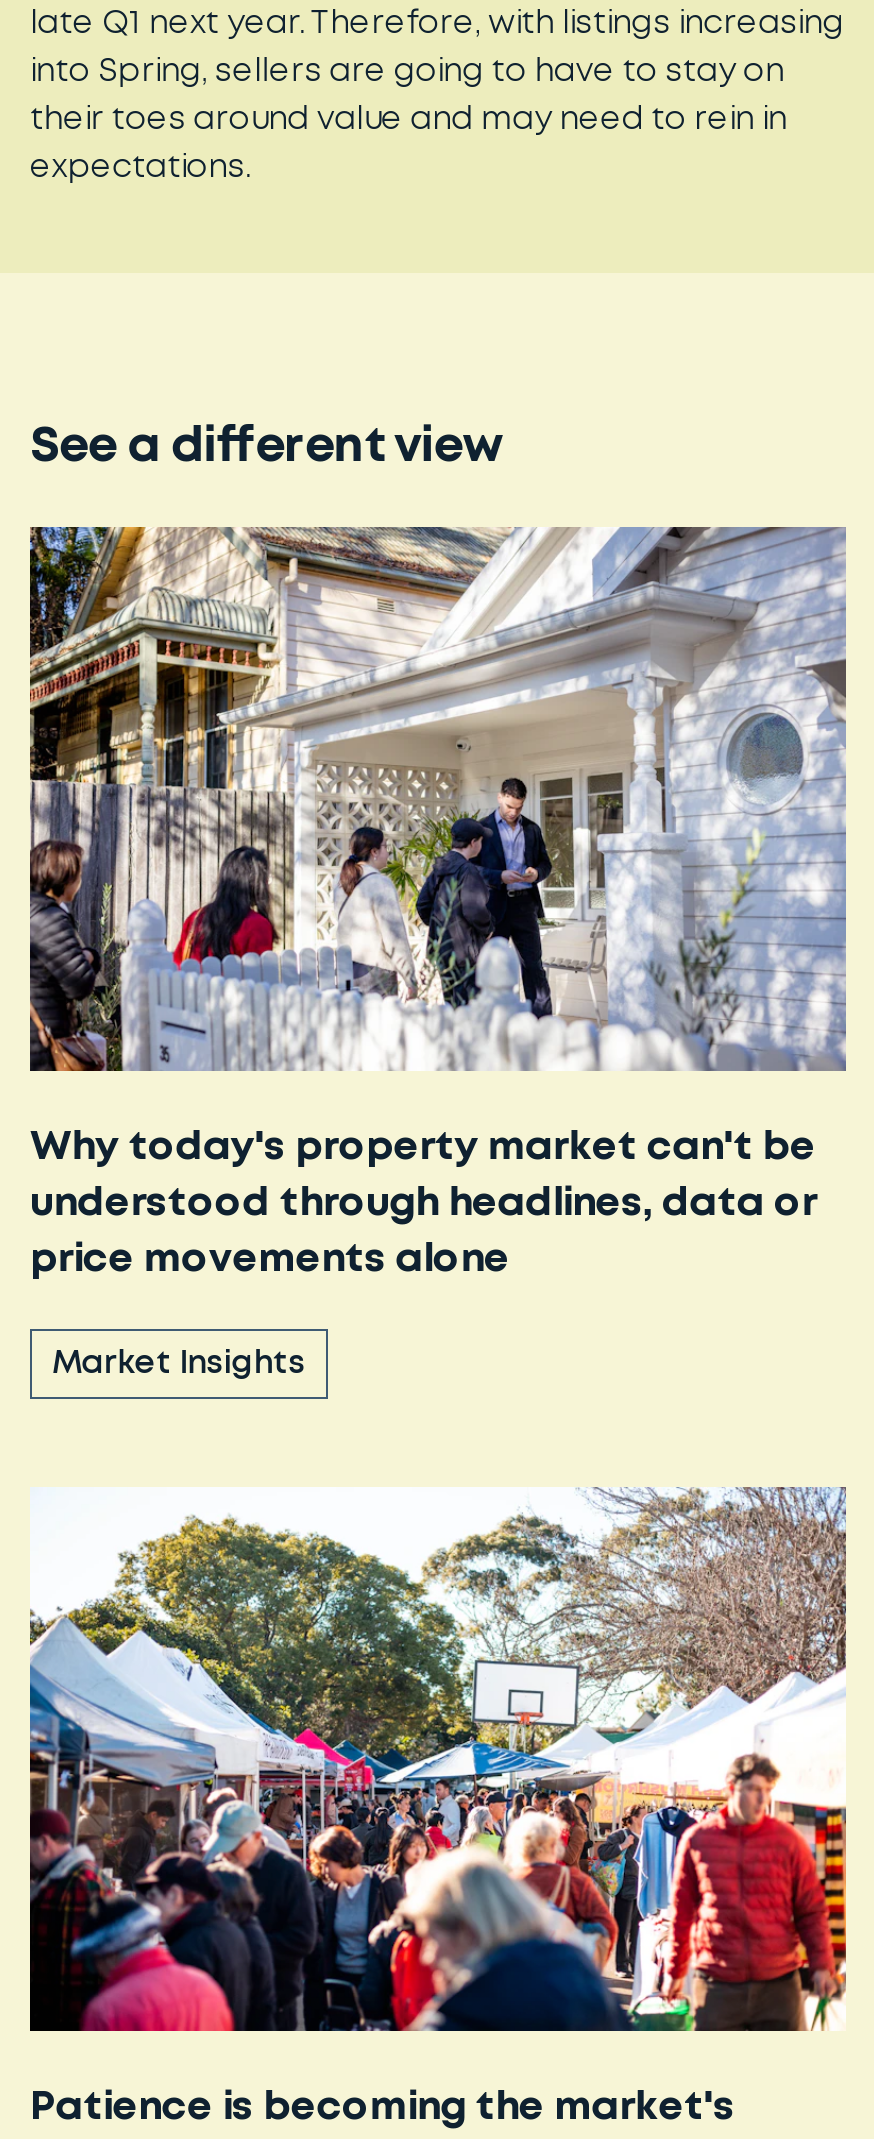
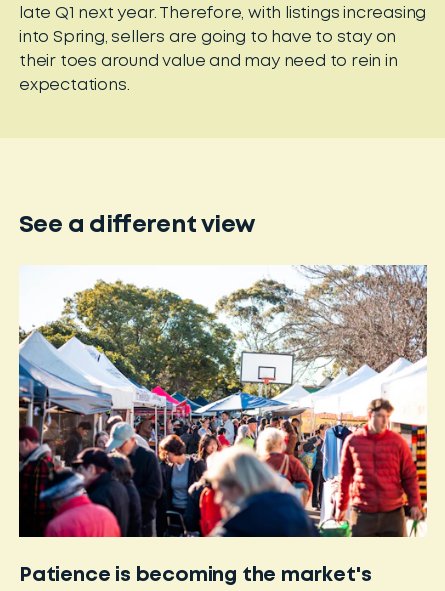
[28,525,848,1380] [image] | Why today's property market can't be | understood through headlines, data or | price movements alone | Market Insights -> none

